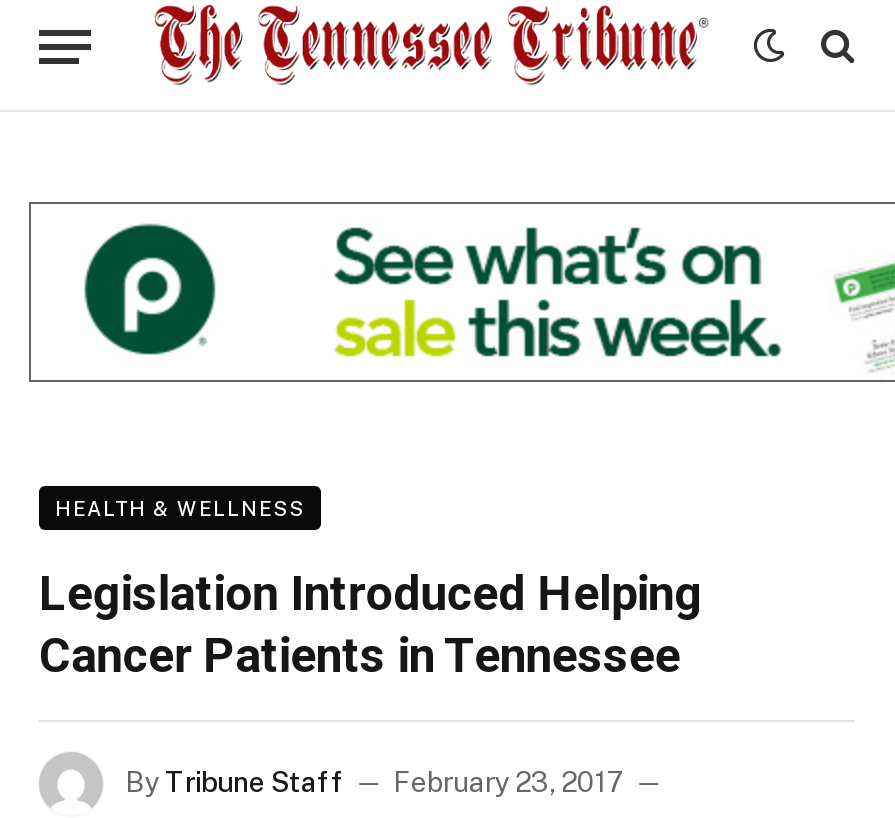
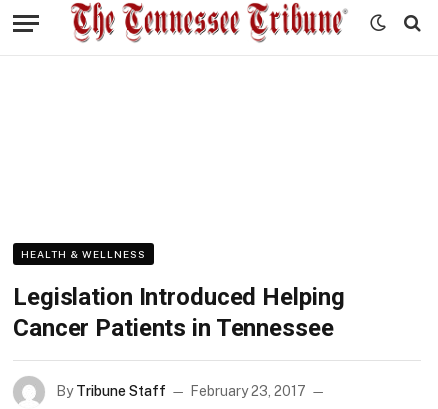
[27,200,889,384] [image] -> none

